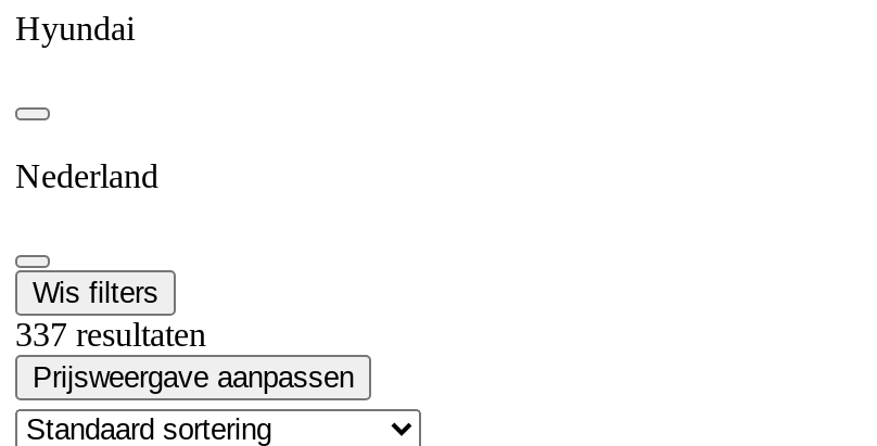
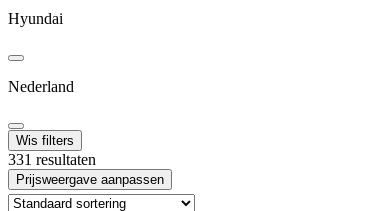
[15,316,206,353] 337 resultaten -> [8,151,96,168] 331 resultaten

